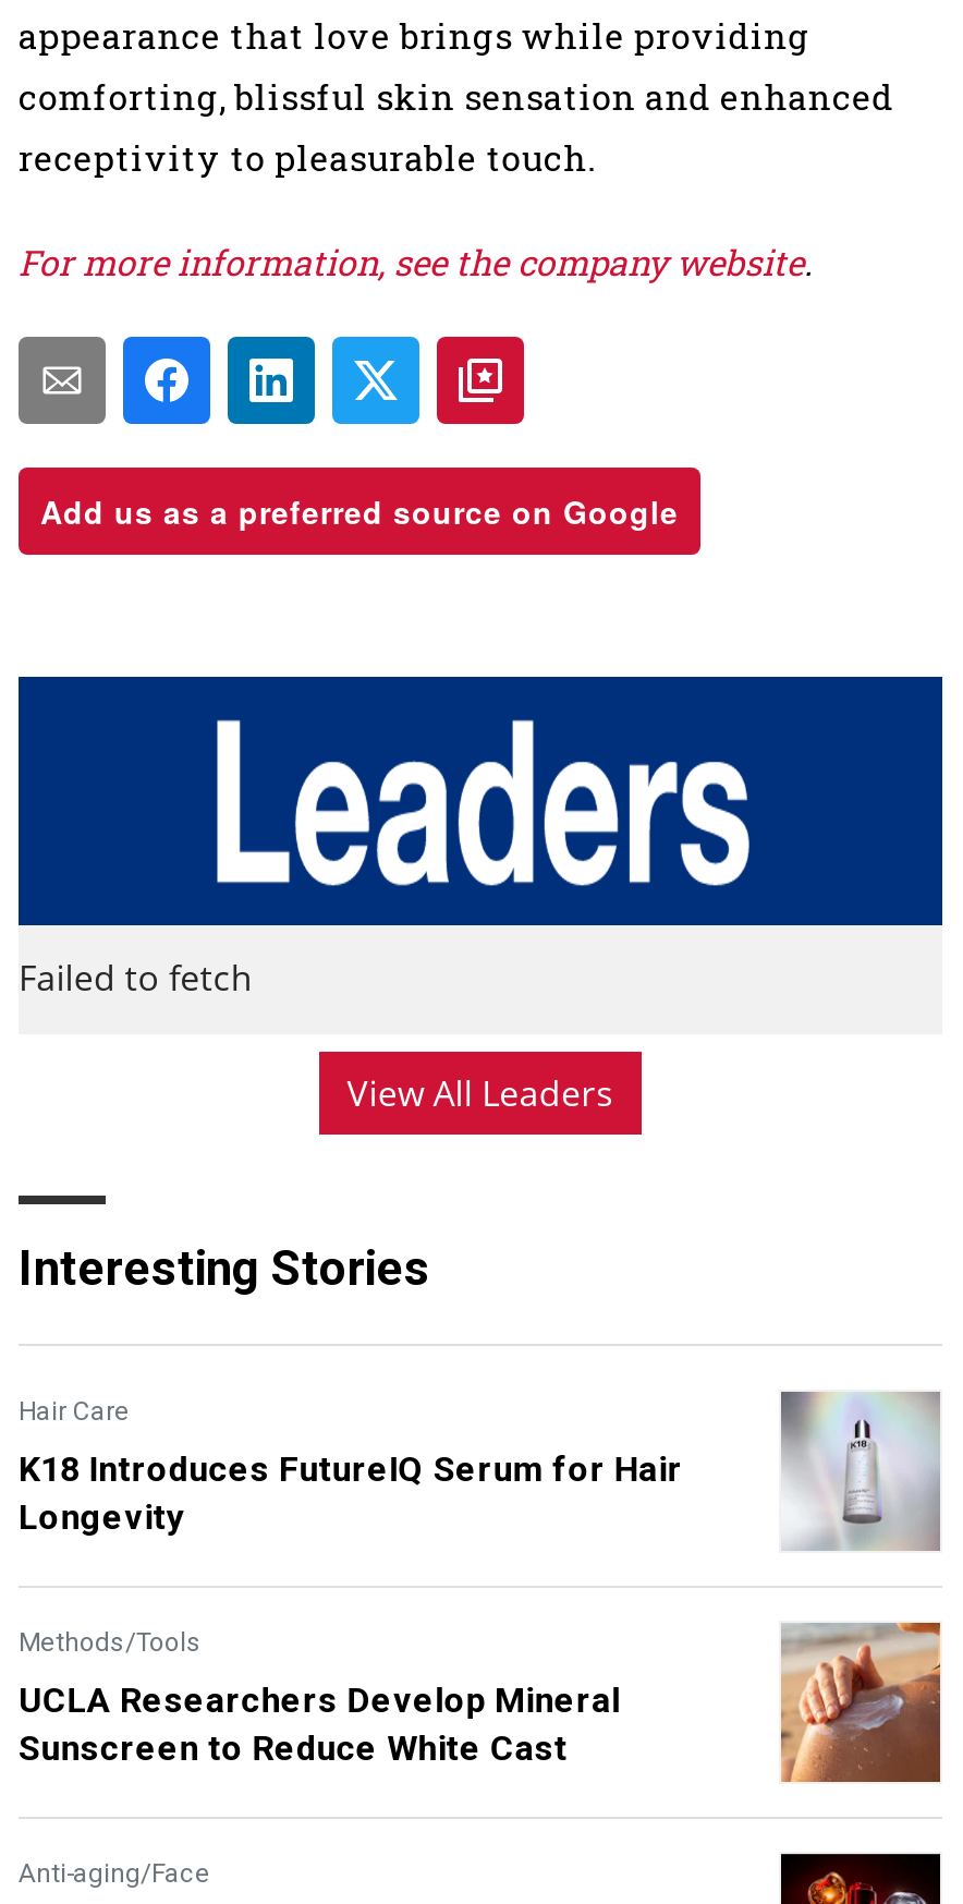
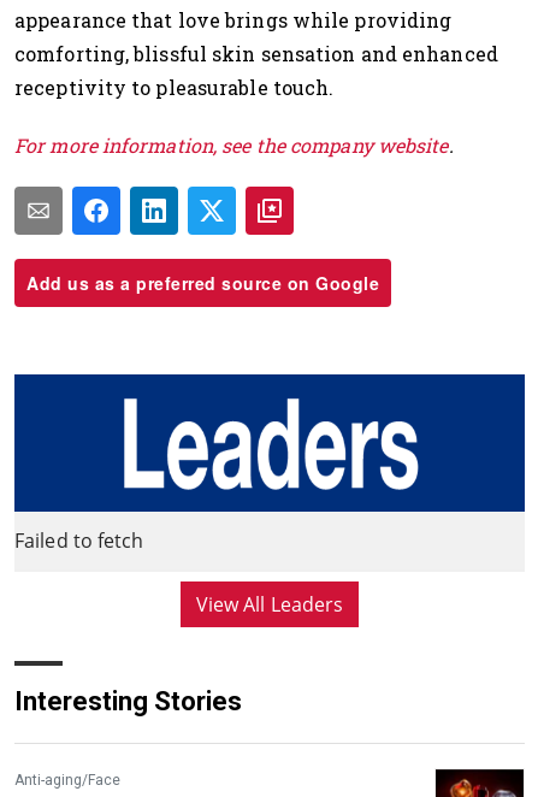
[19,1395,683,1768] Hair Care | K18 Introduces FutureIQ Serum for Hair | Longevity | Methods/Tools | UCLA Researchers Develop Mineral | Sunscreen to Reduce White Cast -> none
[779,1392,940,1553] [image] -> none
[779,1621,942,1784] [image] -> none

